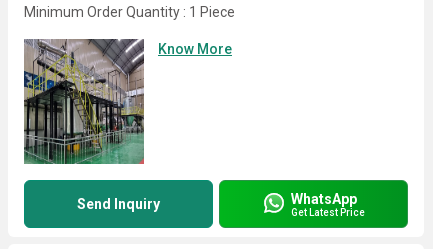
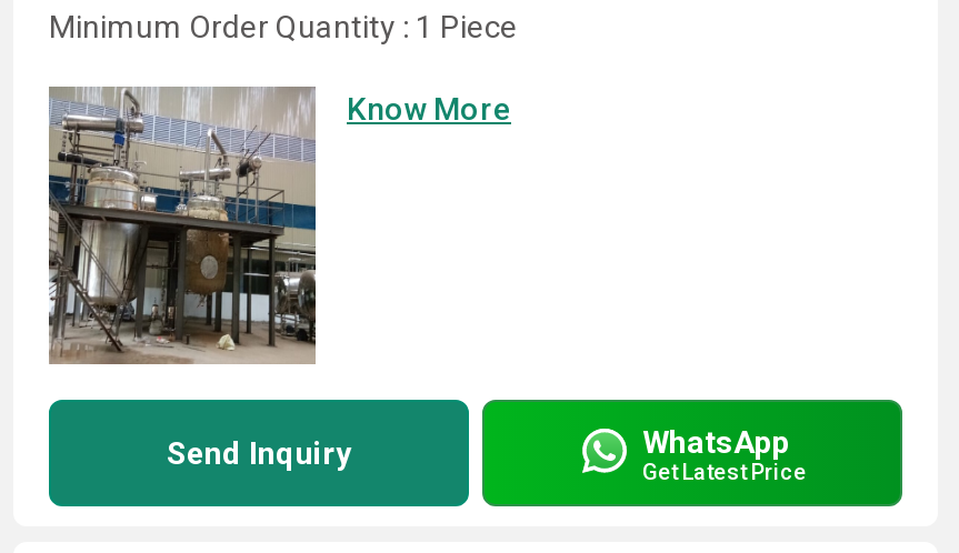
[23,39,145,165] [image] -> [49,87,318,366] [image]

